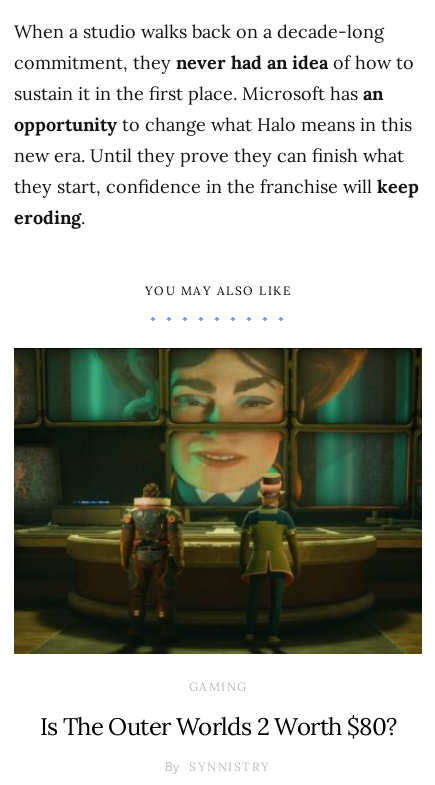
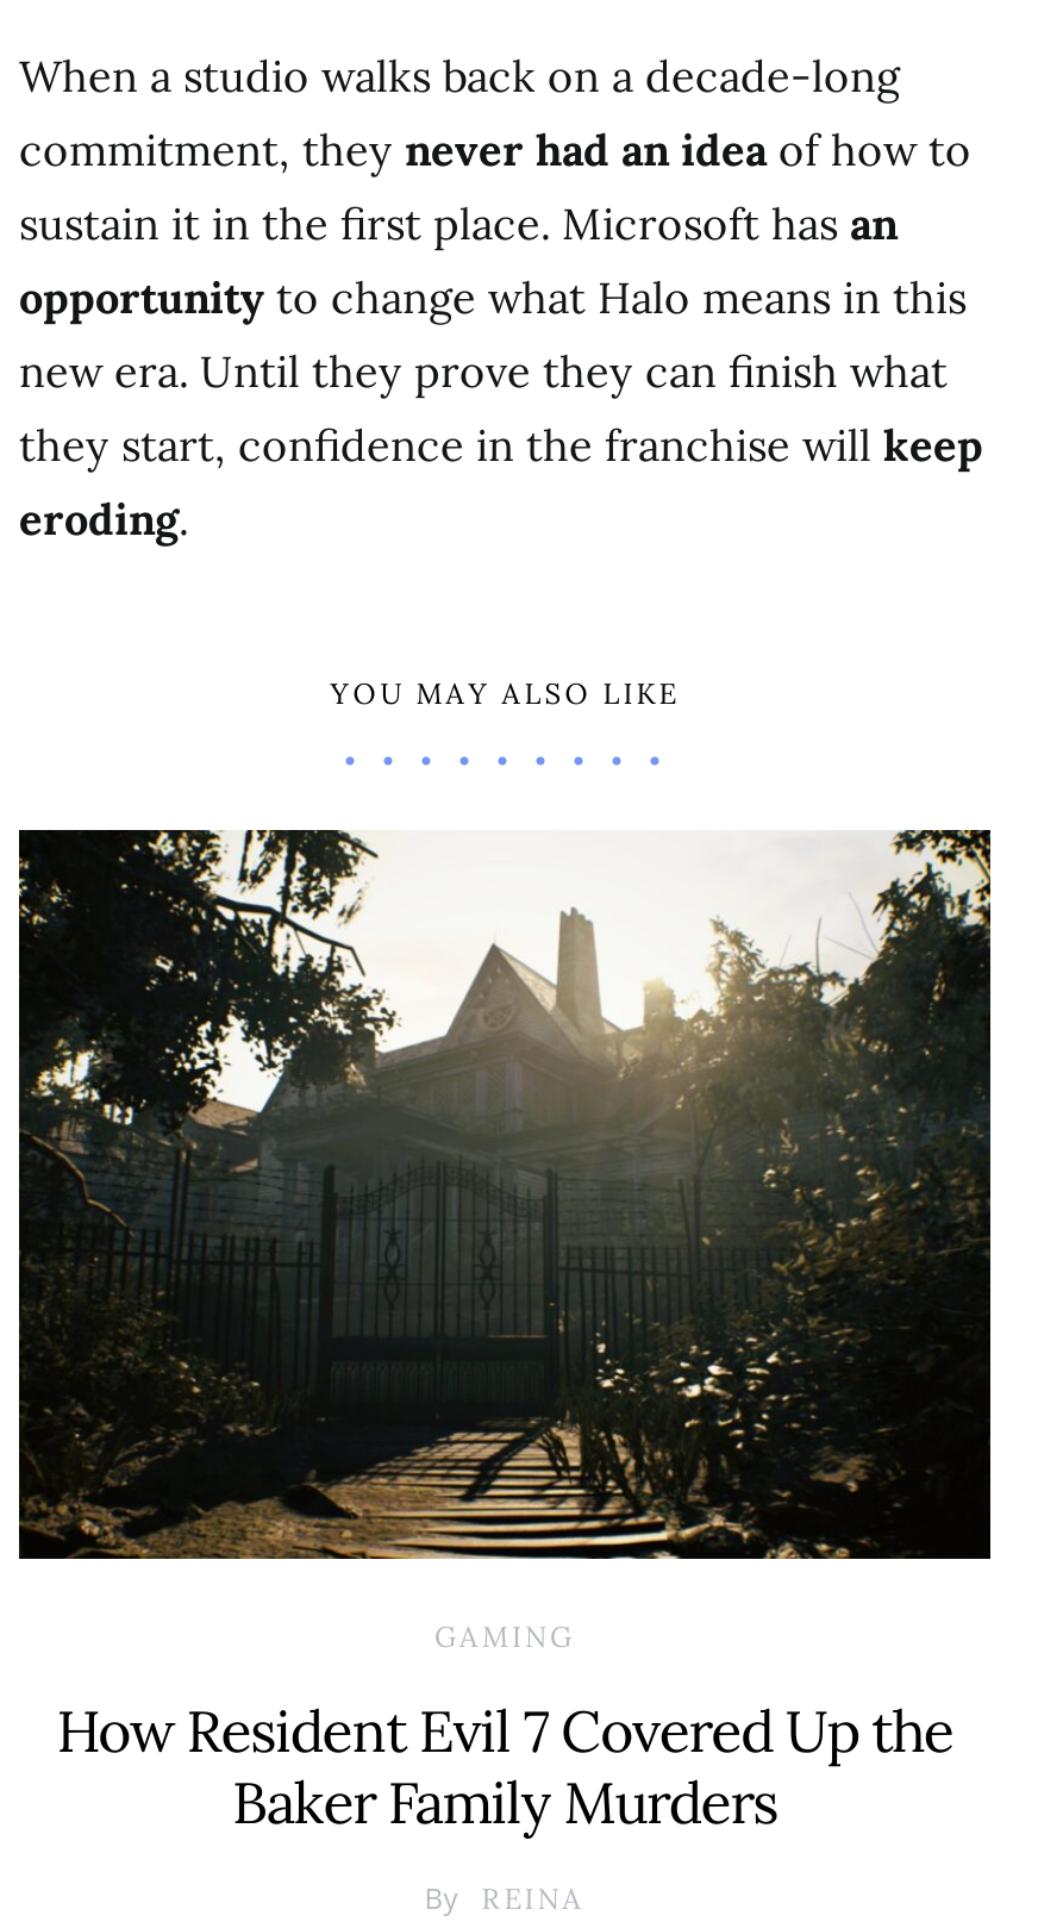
[14,347,423,655] [image] -> [19,828,993,1561] [image]
[40,711,396,742] Is The Outer Worlds 2 Worth $80? -> [56,1693,953,1839] How Resident Evil 7 Covered Up the | Baker Family Murders
[189,759,271,774] SYNNISTRY -> [481,1879,585,1915] REINA

